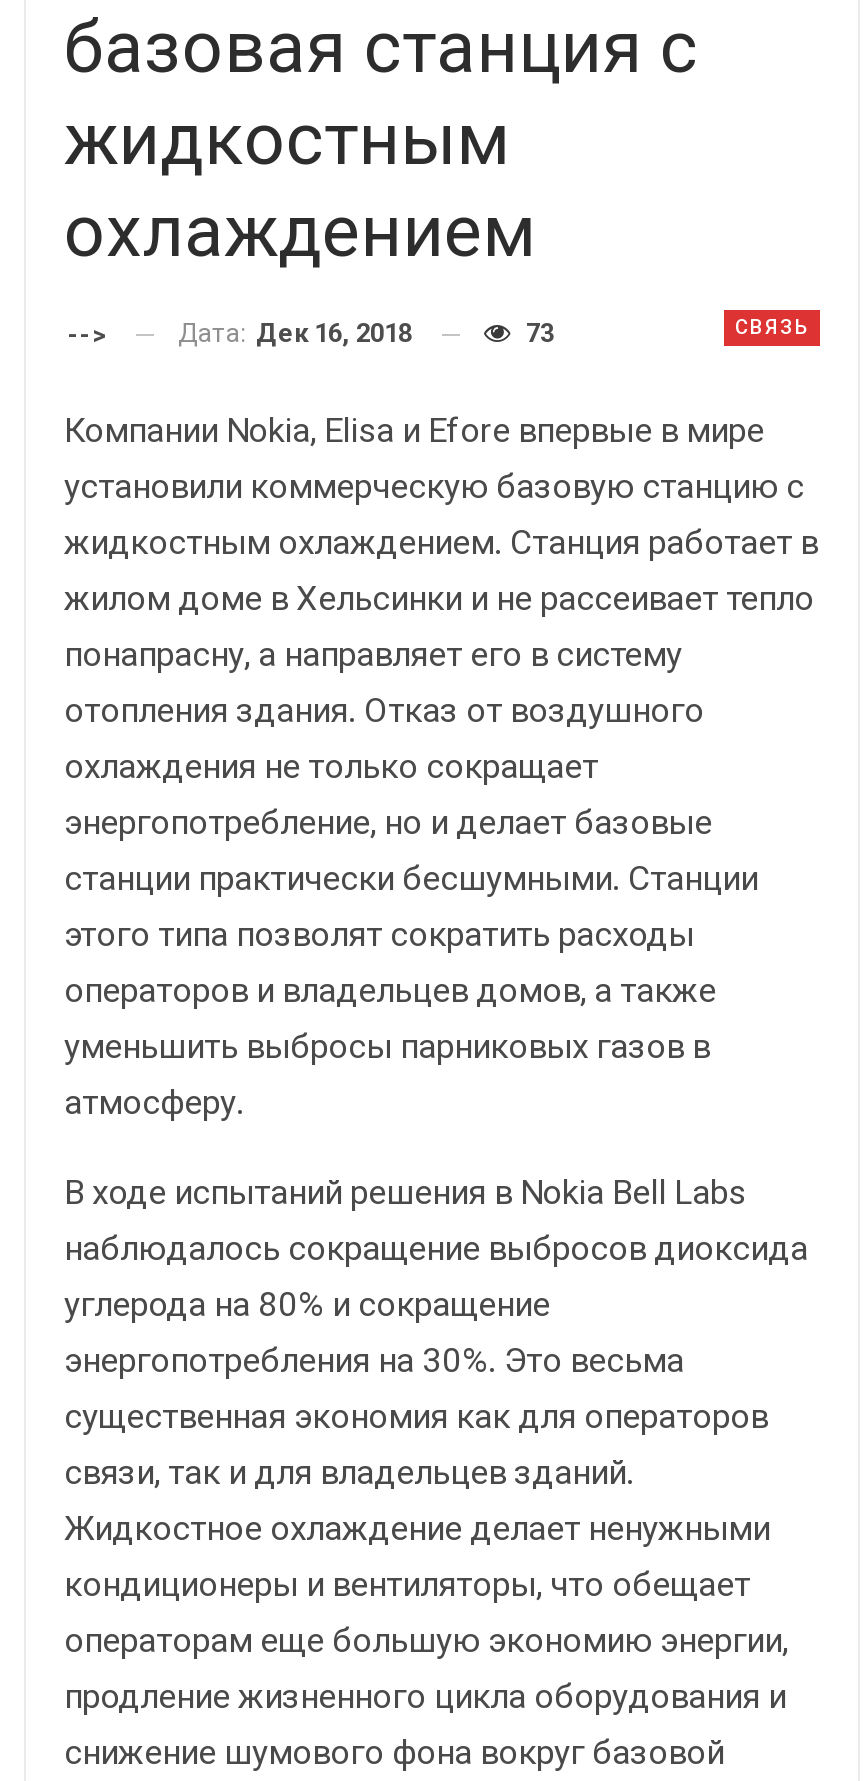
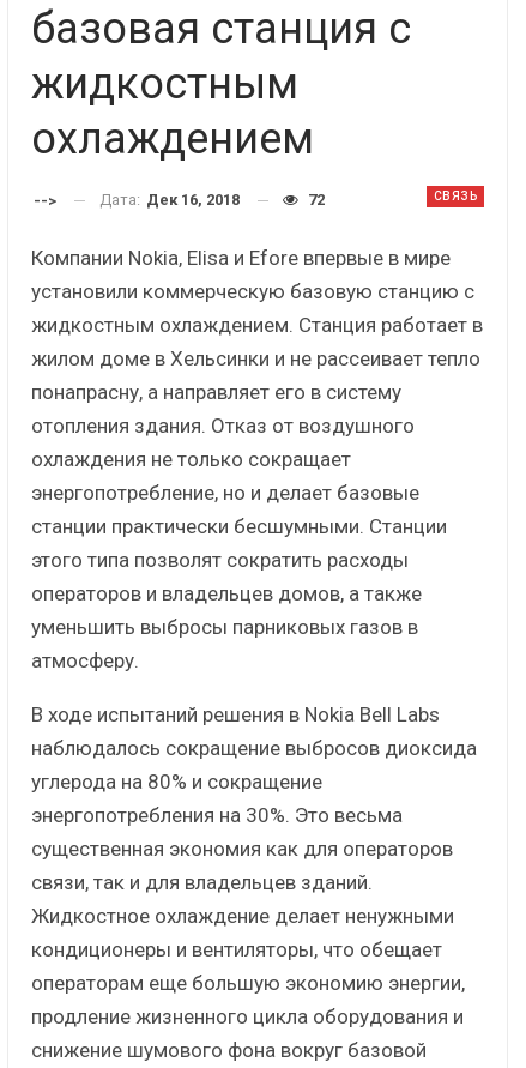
[526,318,554,348] 73 -> [308,191,325,209] 72

